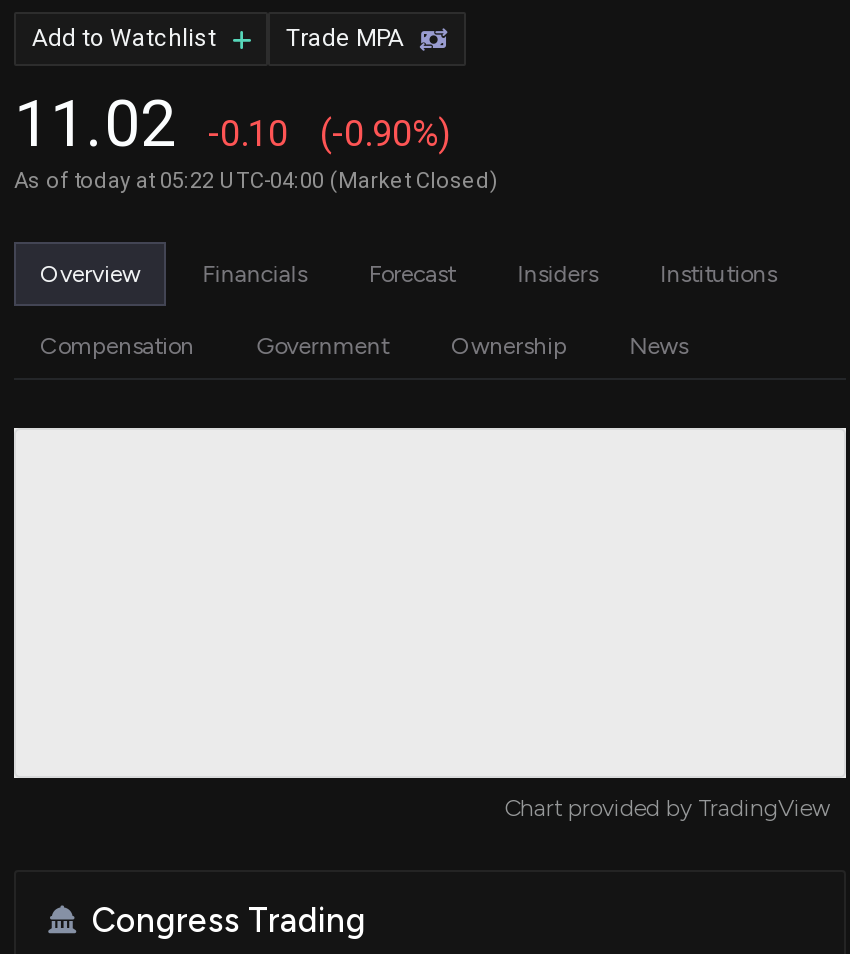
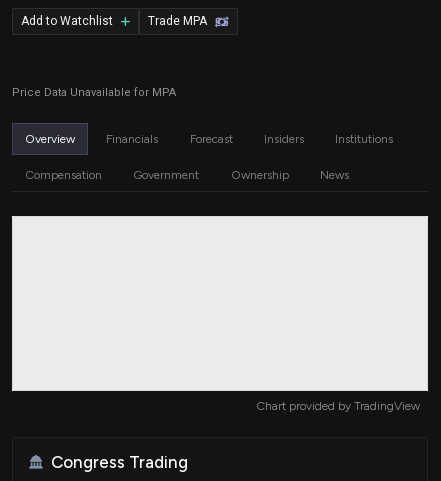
[14,85,498,193] 11.02 | -0.10 | (-0.90%) | As of today at 05:22 UTC-04:00 (Market Closed) -> [12,85,176,98] Price Data Unavailable for MPA

